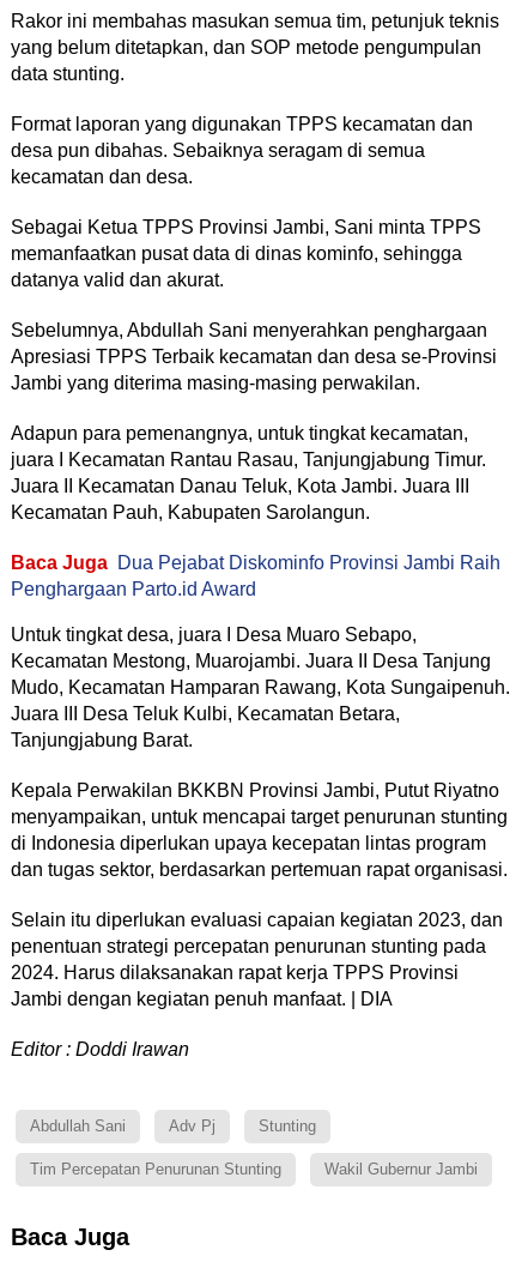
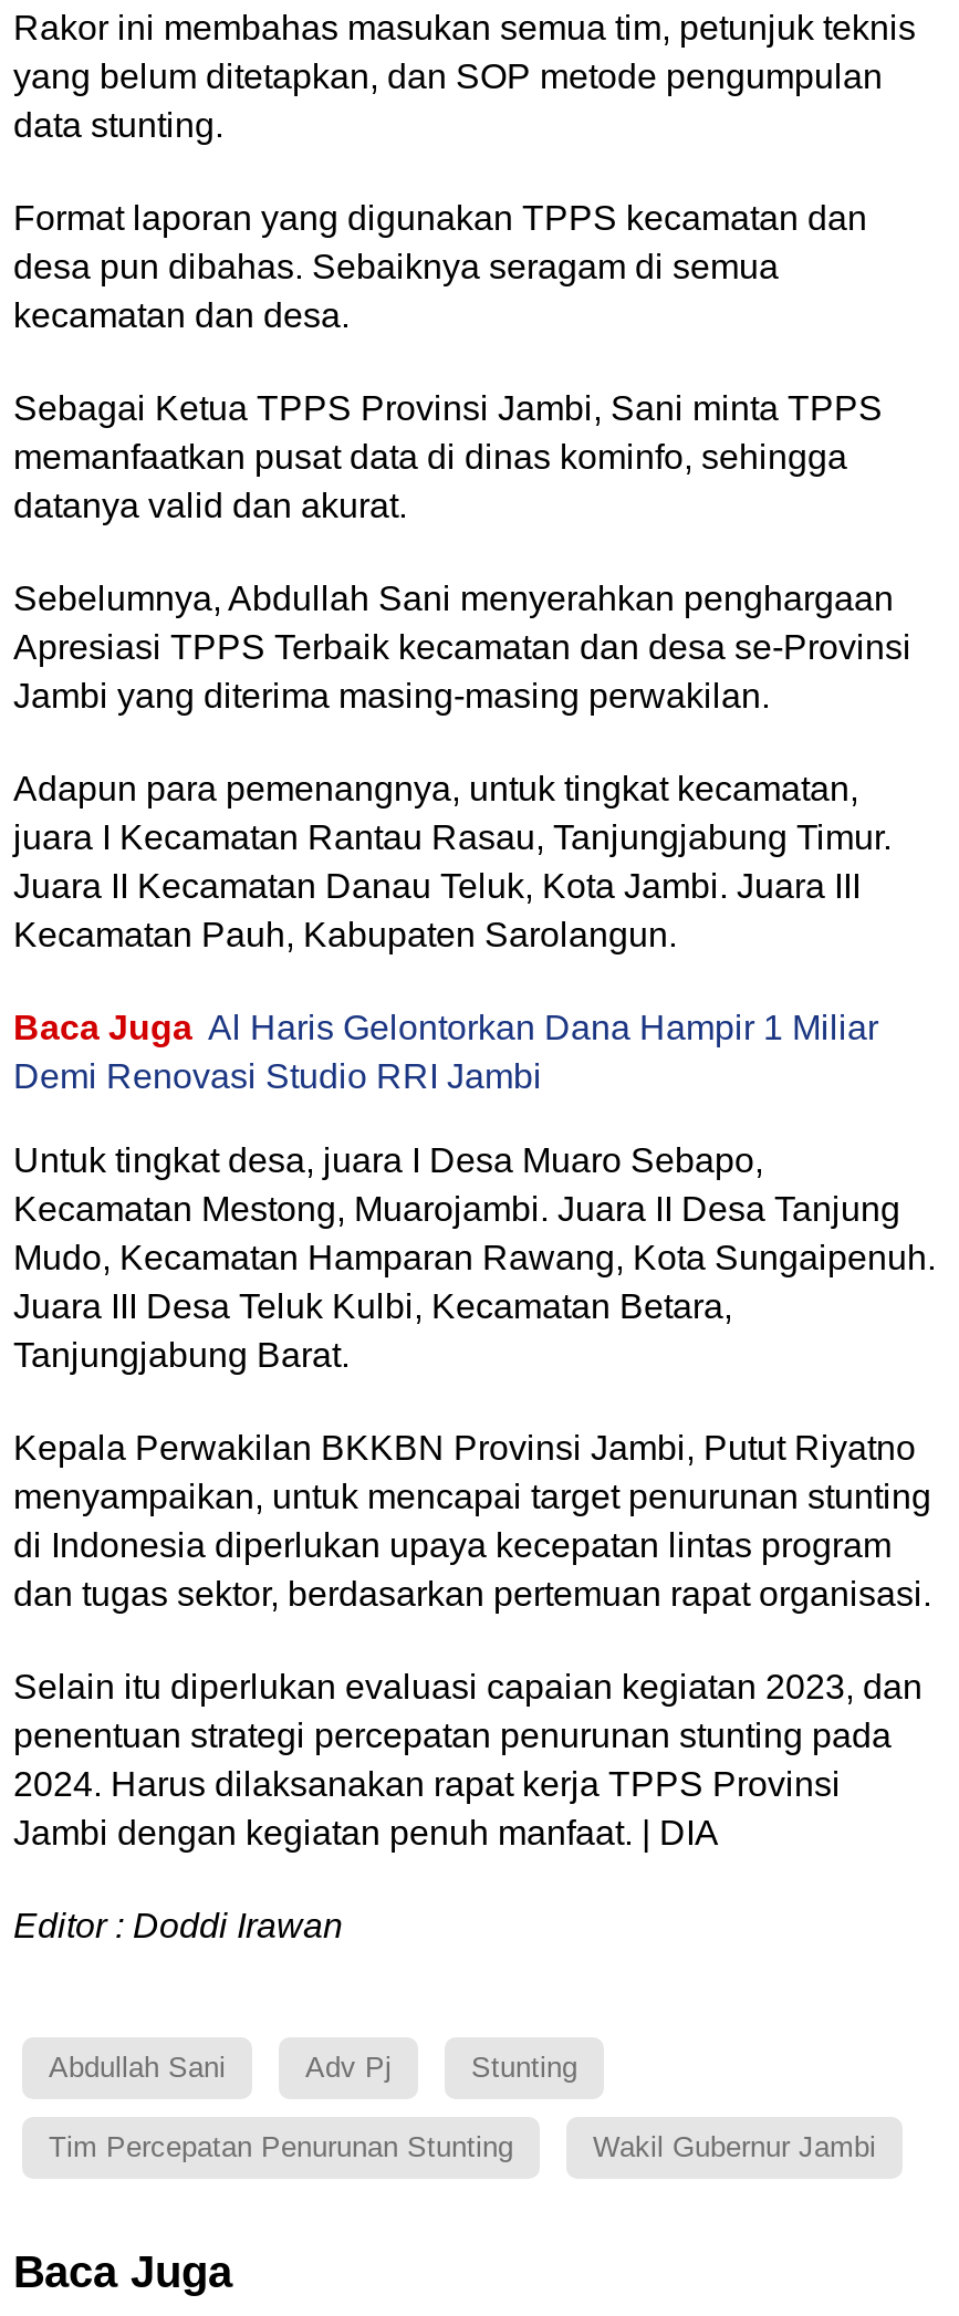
[11,553,500,600] Baca Juga Dua Pejabat Diskominfo Provinsi Jambi Raih | Penghargaan Parto.id Award -> [13,1010,878,1096] Baca Juga Al Haris Gelontorkan Dana Hampir 1 Miliar | Demi Renovasi Studio RRI Jambi

